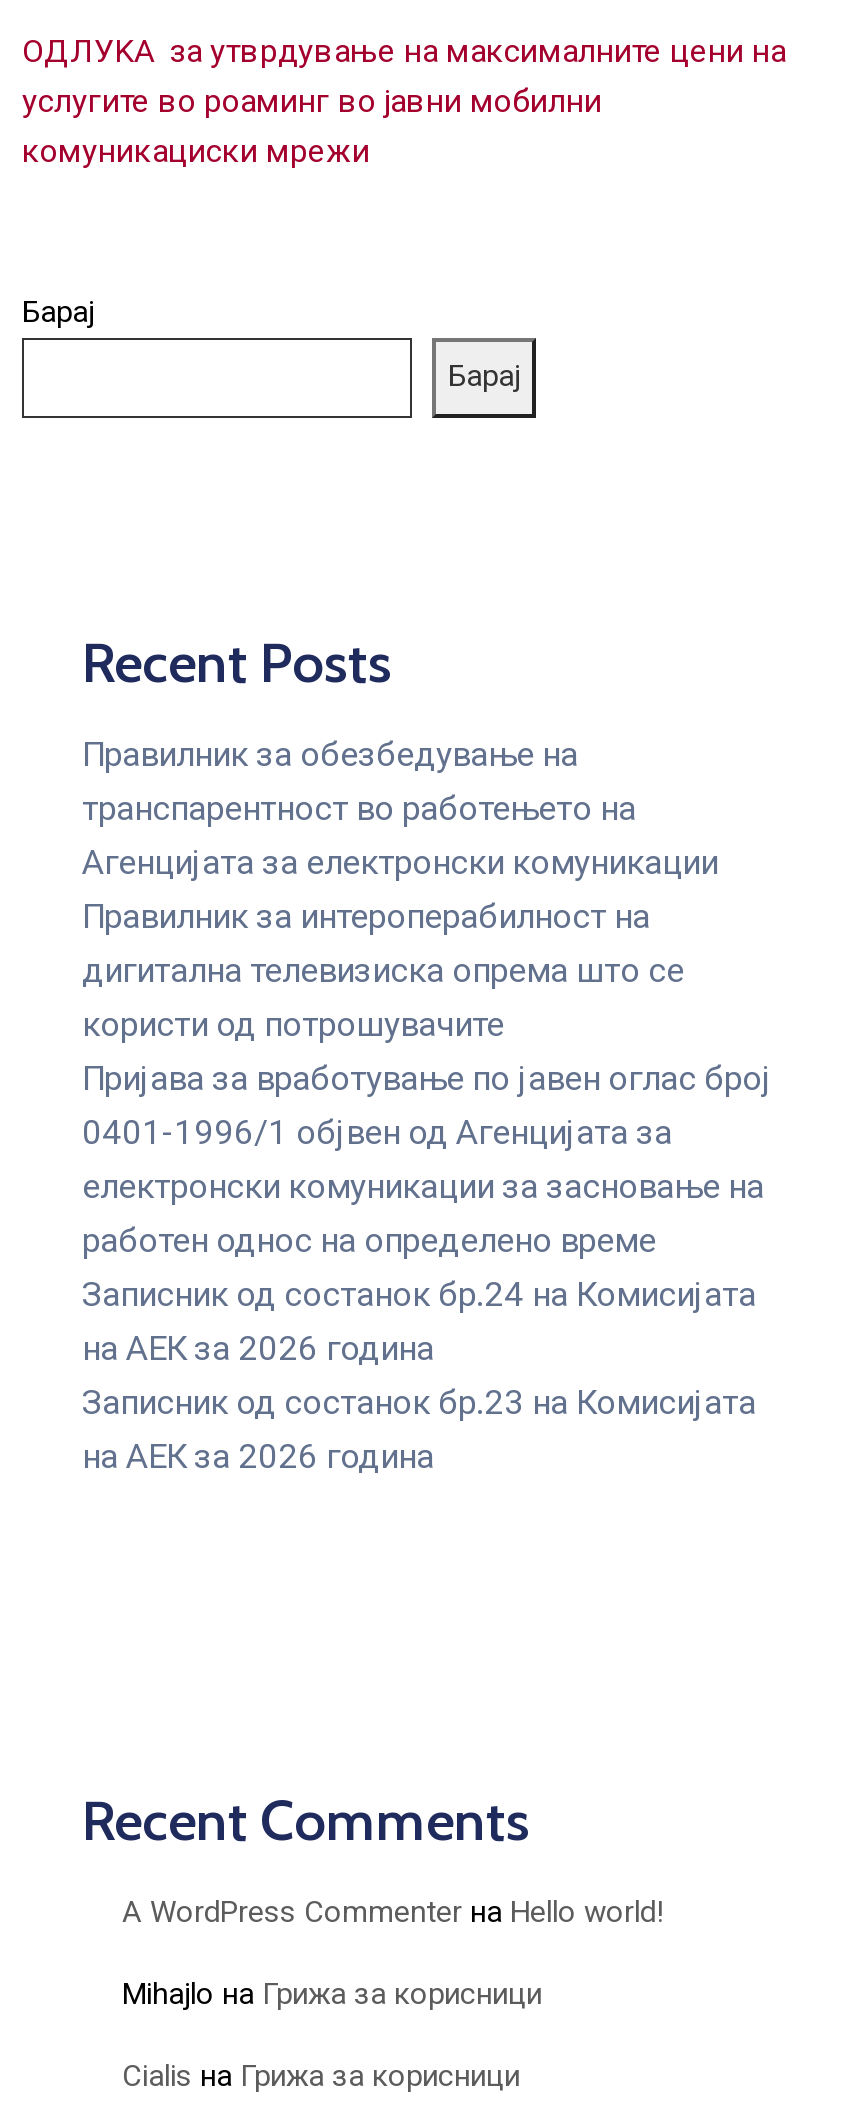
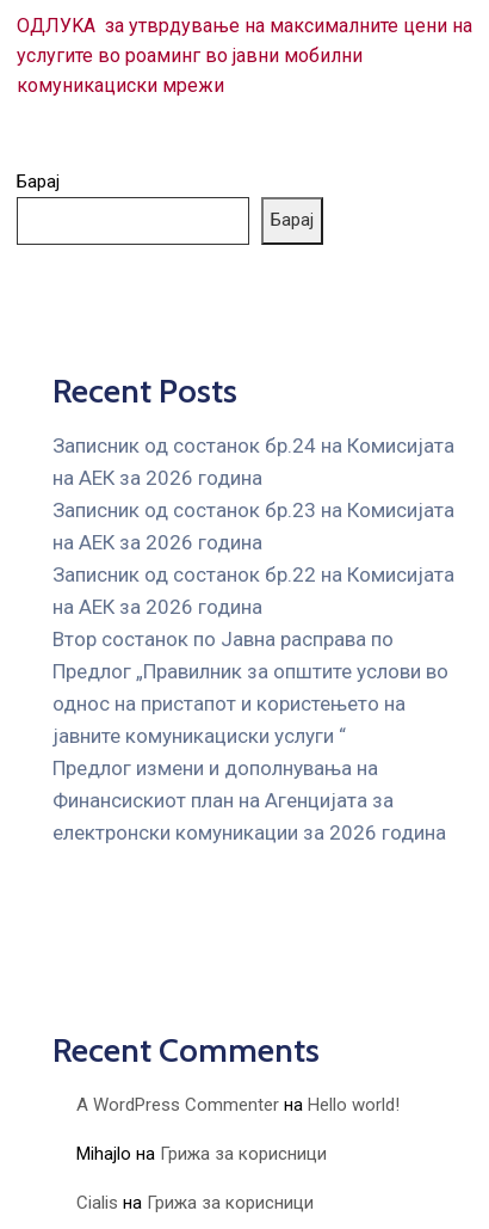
[82,734,772,1260] Правилник за обезбедување на | транспарентност во работењето на | Агенцијата за електронски комуникации | Правилник за интероперабилност на | дигитална телевизиска опрема што се | користи од потрошувачите | Пријава за вработување по јавен оглас број | 0401-1996/1 објвен од Агенцијата за | електронски комуникации за засновање на | работен однос на определено време -> none
moved [82,1274,756,1476] -> [52,433,454,554]: Записник од состанок бр.24 на Комисијата | на АЕК за 2026 година | Записник од состанок бр.23 на Комисијата | на АЕК за 2026 година
none -> [52,562,454,844] Записник од состанок бр.22 на Комисијата | на АЕК за 2026 година | Втор состанок по Јавна расправа по | Предлог „Правилник за општите услови во | однос на пристапот и користењето на | јавните комуникациски услуги “ | Предлог измени и дополнувања на | Финансискиот план на Агенцијата за | електронски комуникации за 2026 година

